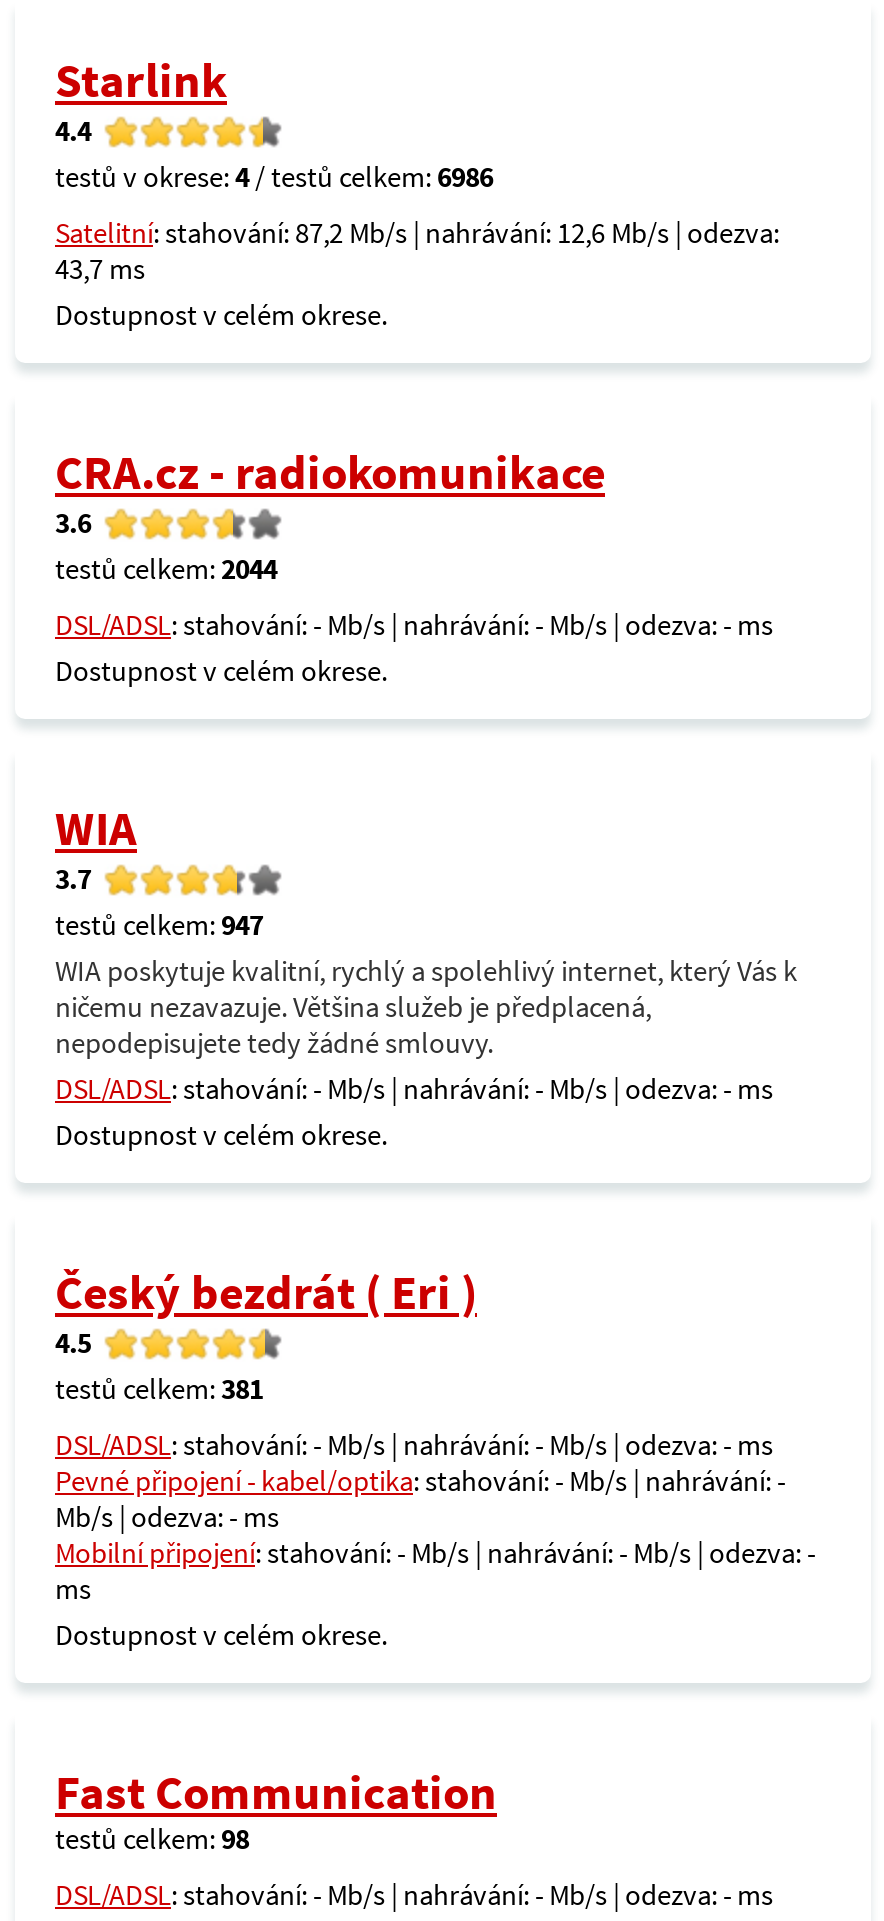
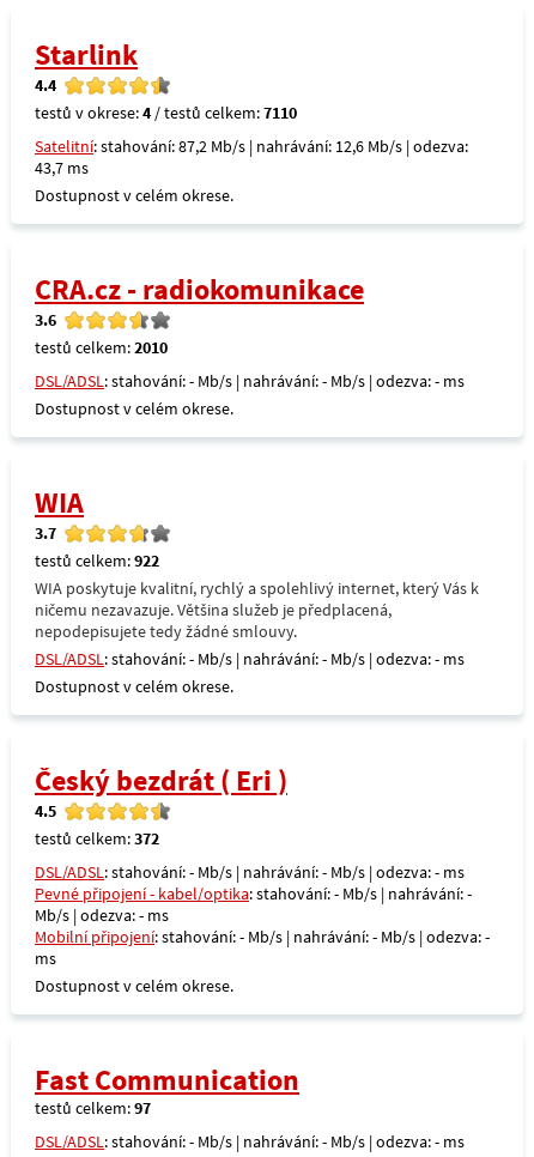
[55,159,493,195] testů v okrese: 4 / testů celkem: 6986 -> [35,102,297,123] testů v okrese: 4 / testů celkem: 7110
[55,551,277,587] testů celkem: 2044 -> [35,337,168,358] testů celkem: 2010
[55,907,263,943] testů celkem: 947 -> [35,550,159,571] testů celkem: 922
[55,1371,263,1407] testů celkem: 381 -> [35,828,159,849] testů celkem: 372
[55,1821,249,1857] testů celkem: 98 -> [35,1097,151,1119] testů celkem: 97

